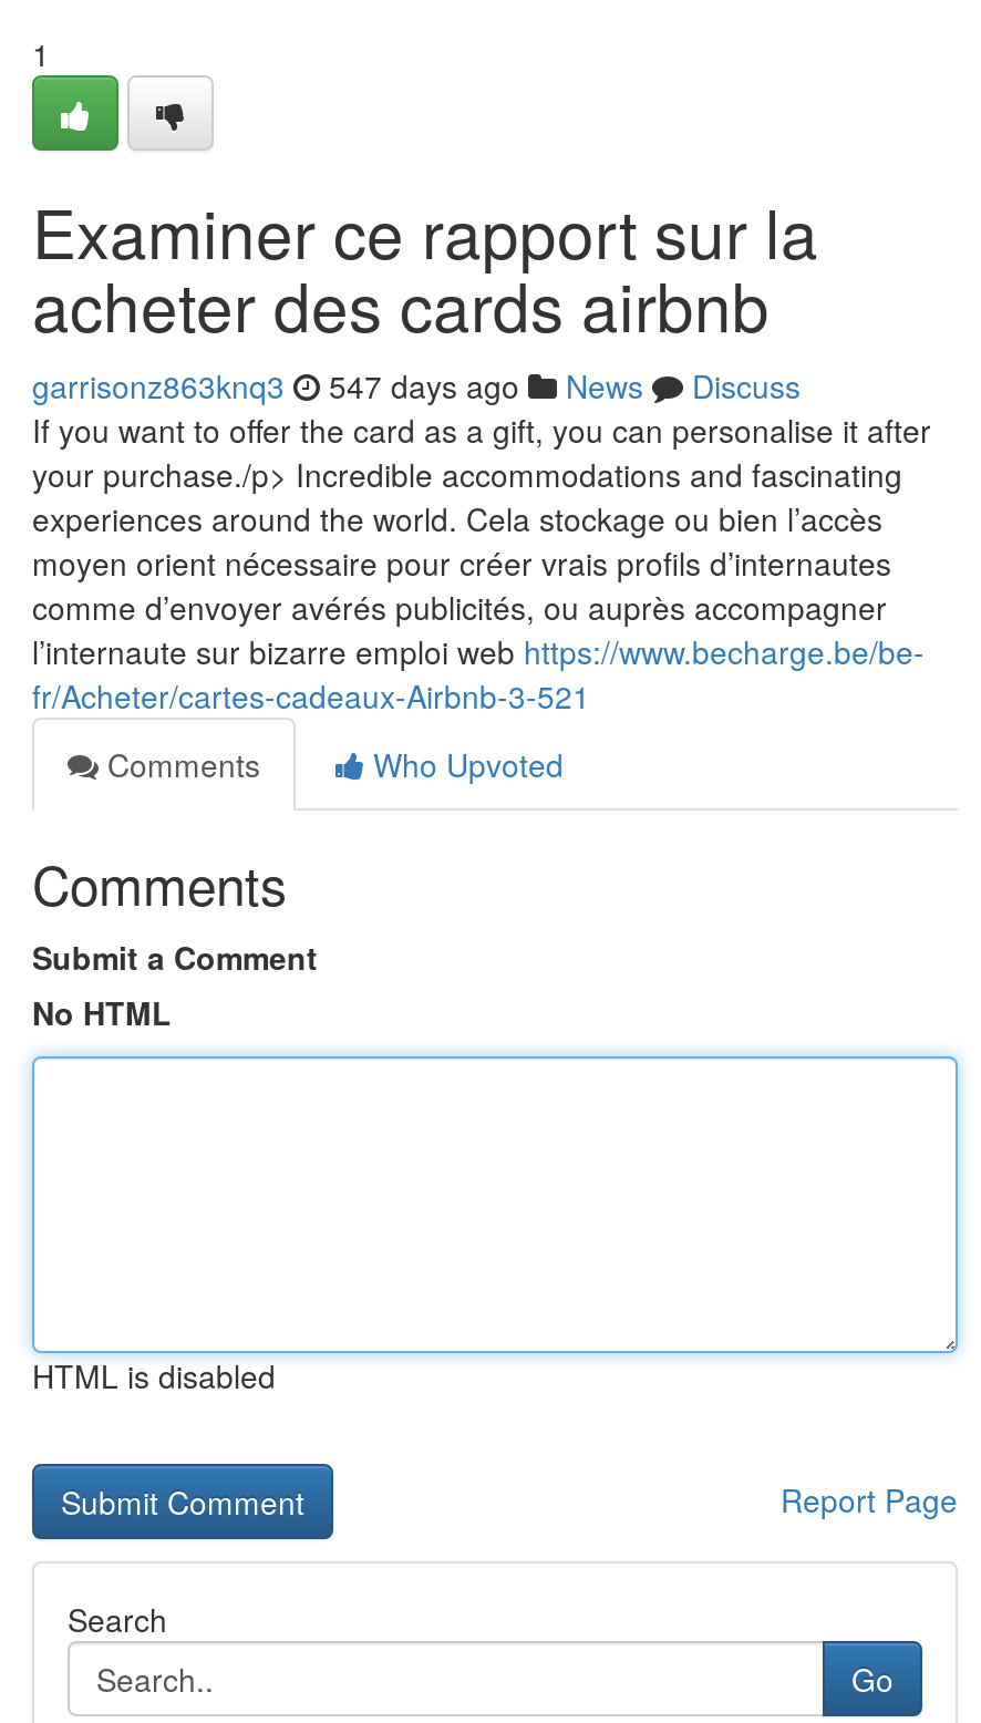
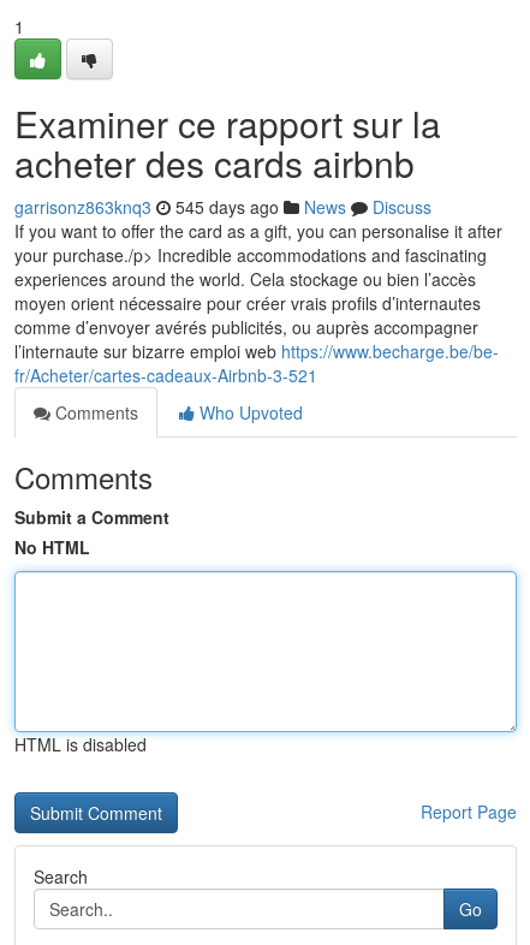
[32,363,801,407] garrisonz863knq3 547 days ago News Discuss -> [14,195,431,219] garrisonz863knq3 545 days ago News Discuss

